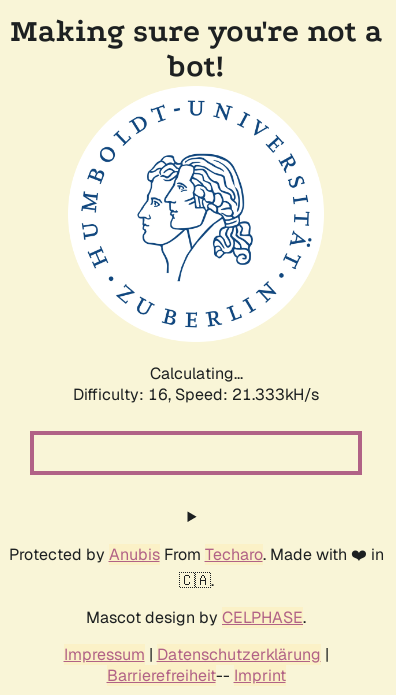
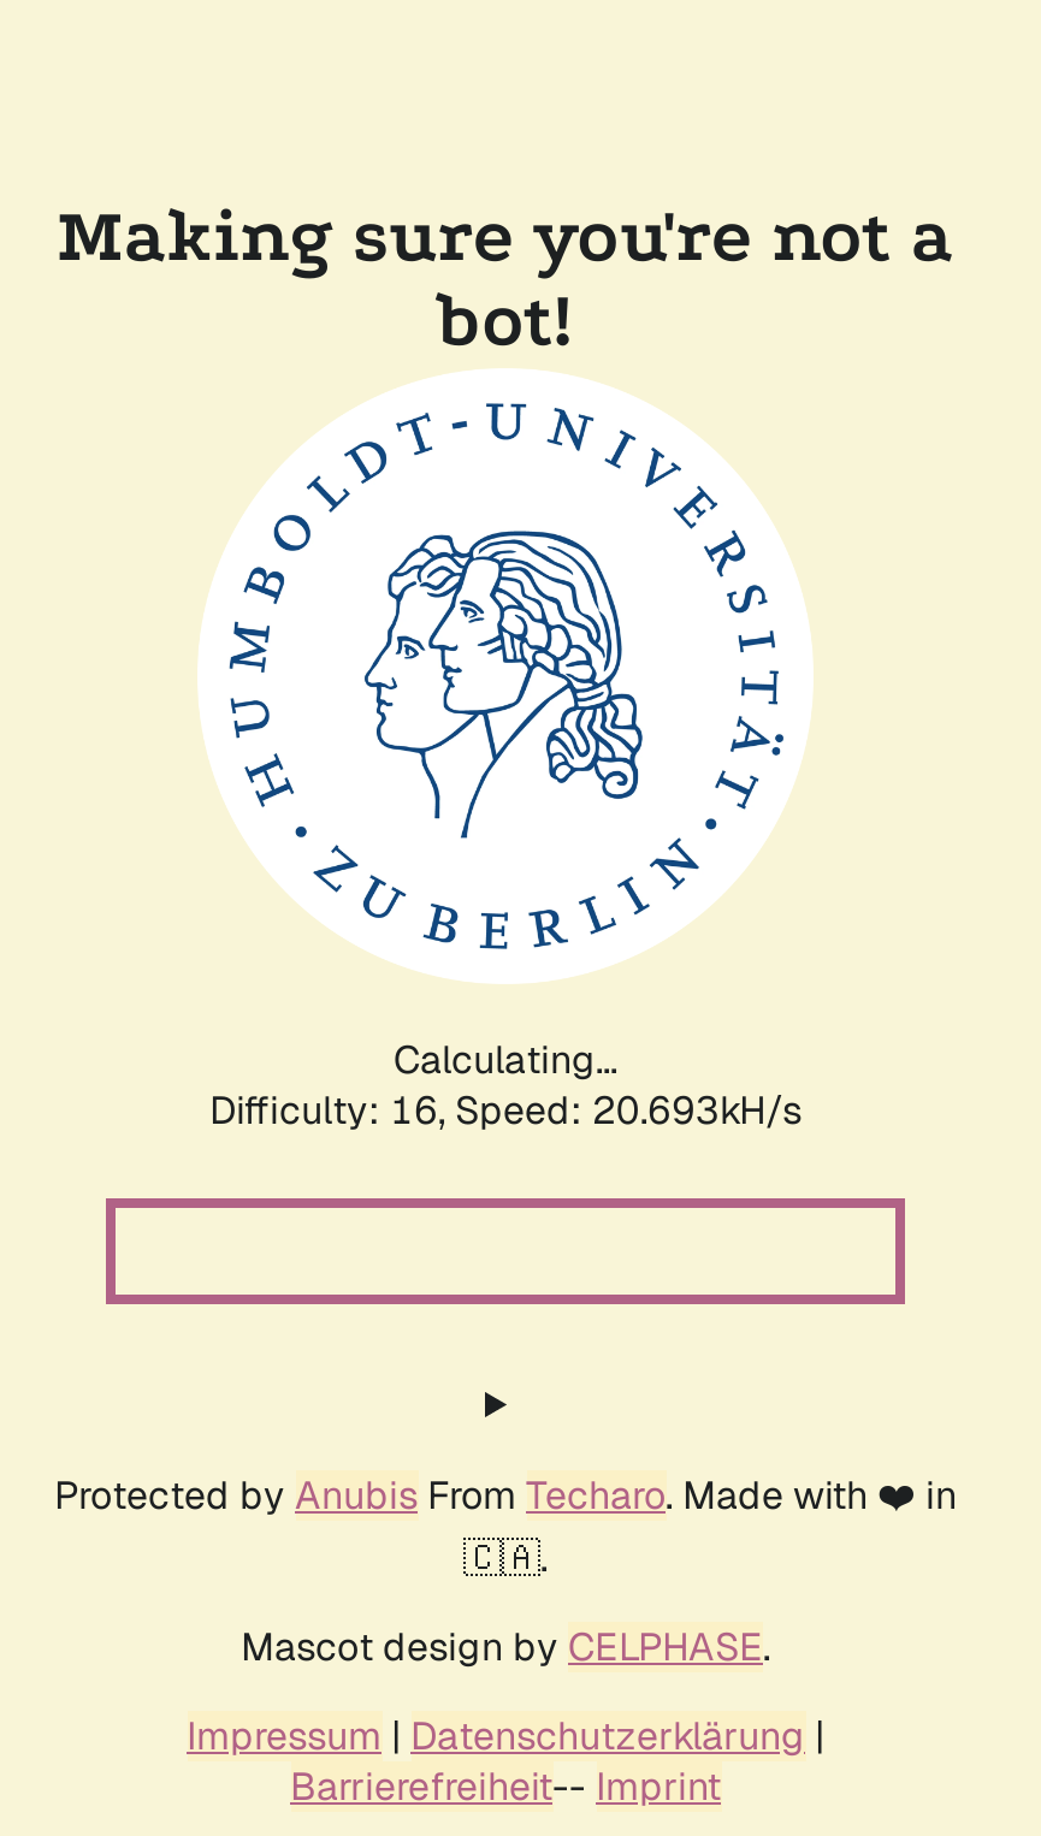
[73,384,319,405] Difficulty: 16, Speed: 21.333kH/s -> [209,1085,802,1136] Difficulty: 16, Speed: 20.693kH/s

